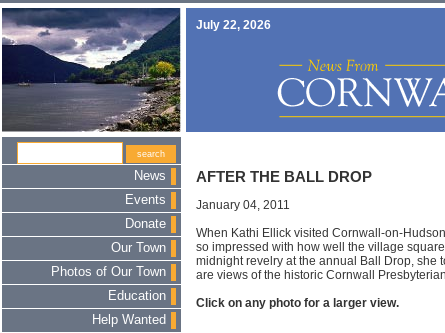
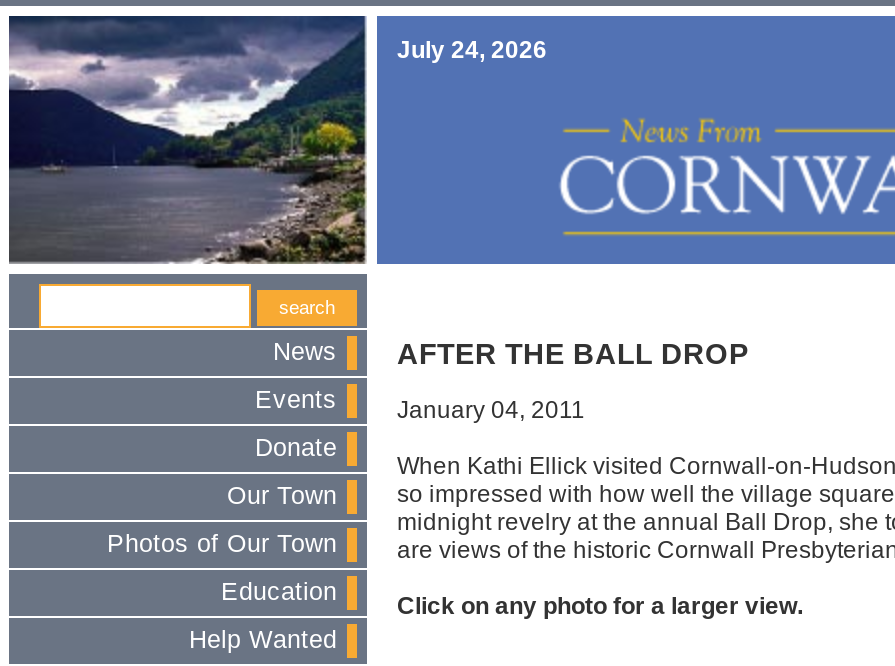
[196,18,271,32] July 22, 2026 -> [397,36,547,64] July 24, 2026

